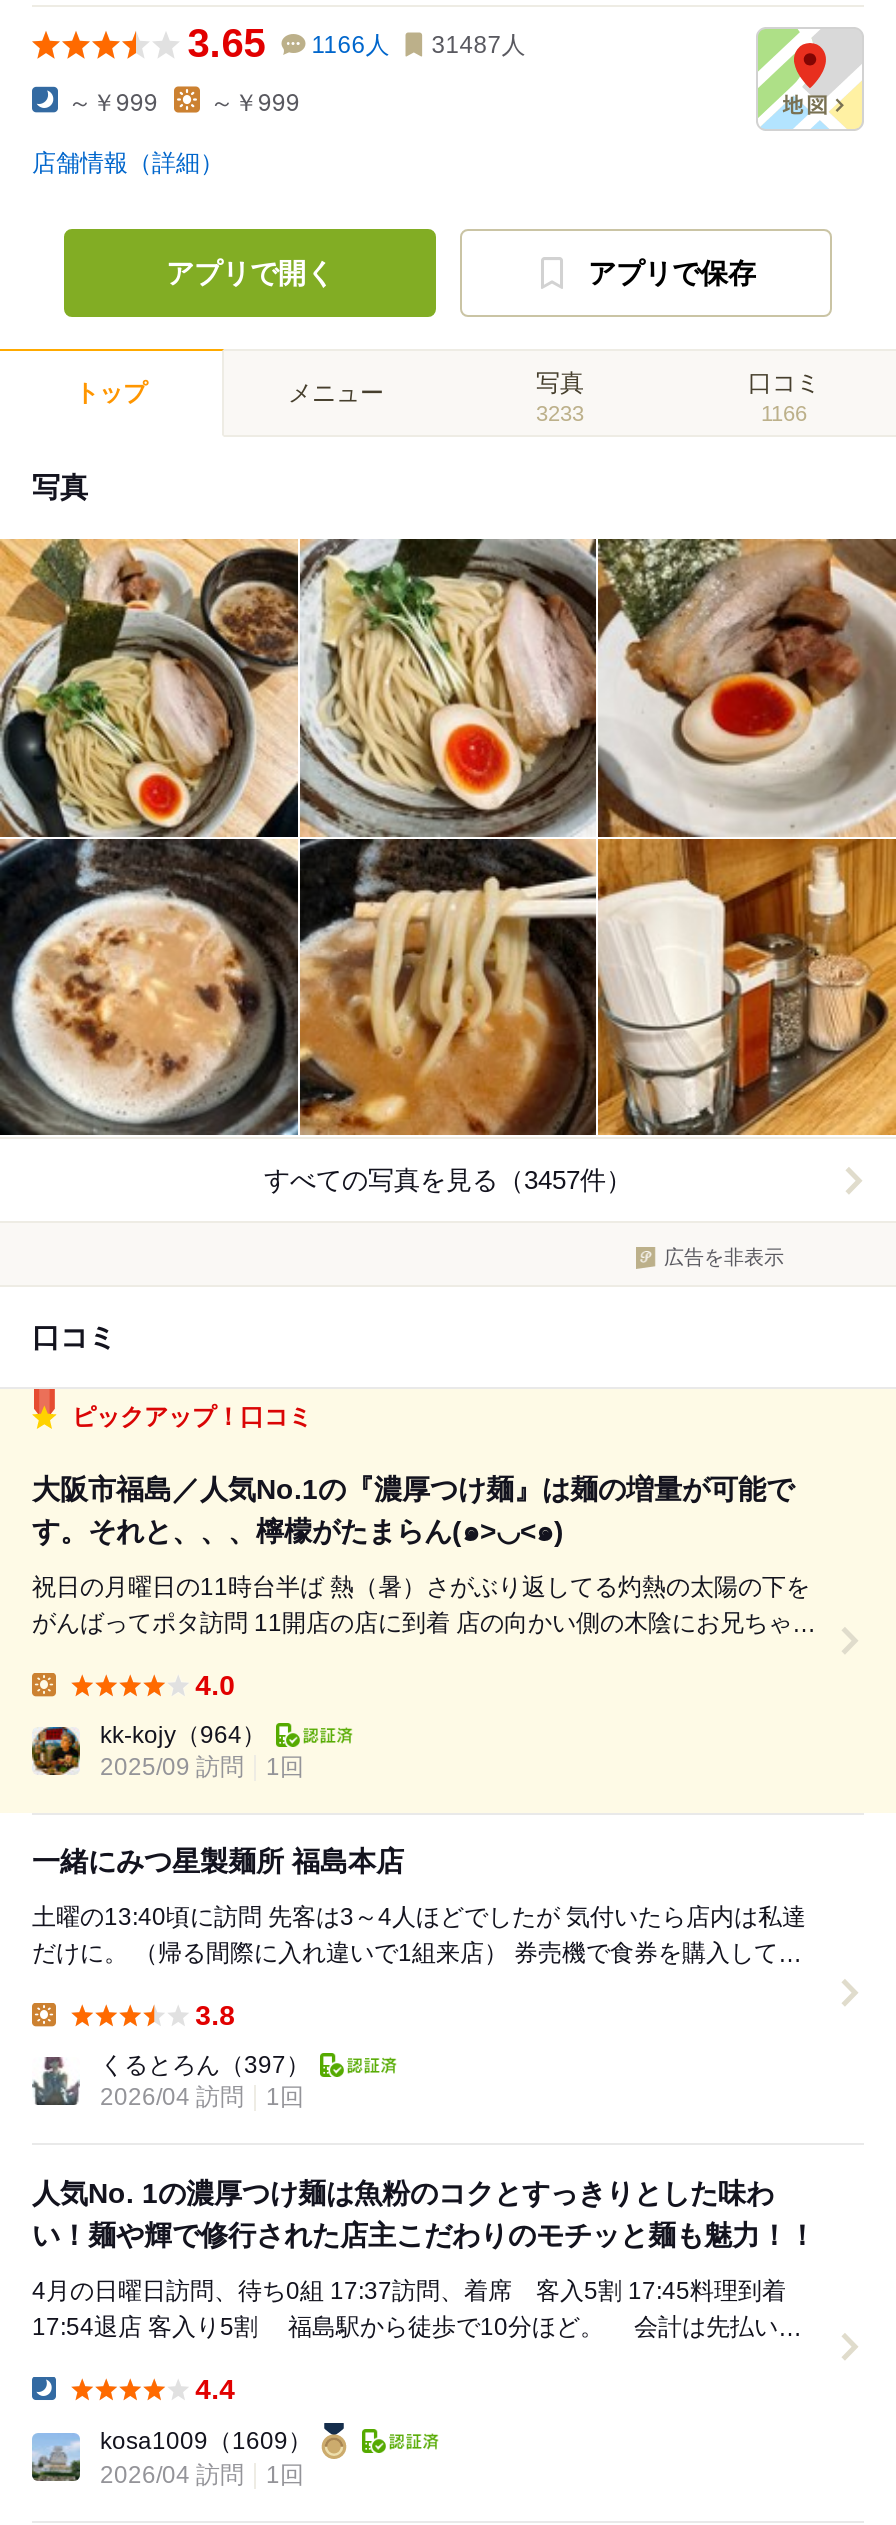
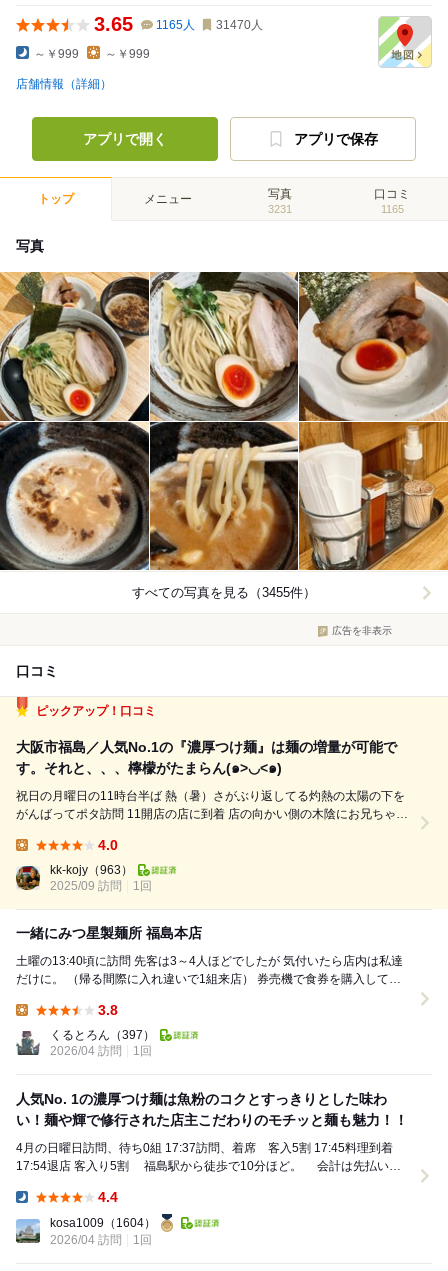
[312,31,390,59] 1166人 -> [156,18,195,32] 1165人
[432,31,526,59] 31487人 -> [216,18,263,32] 31470人
[536,401,584,425] 3233 -> [268,203,292,215] 3231
[761,401,807,425] 1166 -> [380,203,403,215] 1165
[264,1166,632,1196] すべての写真を見る（3457件） -> [132,585,316,600] すべての写真を見る（3455件）
[100,1722,266,1750] kk-kojy（964） -> [50,863,133,877] kk-kojy（963）
[100,2428,312,2456] kosa1009（1609） -> [50,1216,156,1230] kosa1009（1604）

